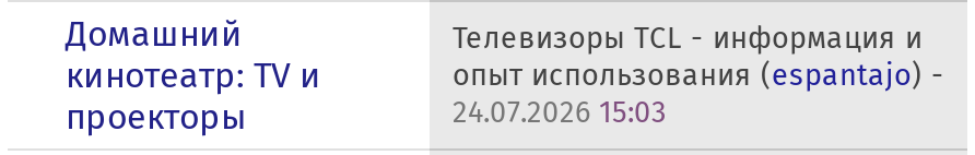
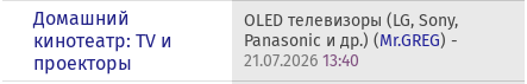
[453,20,944,131] Телевизоры TCL - информация и | опыт использования (espantajo) - | 24.07.2026 15:03 -> [244,11,459,71] OLED телевизоры (LG, Sony, | Panasonic и др.) (Mr.GREG) - | 21.07.2026 13:40

